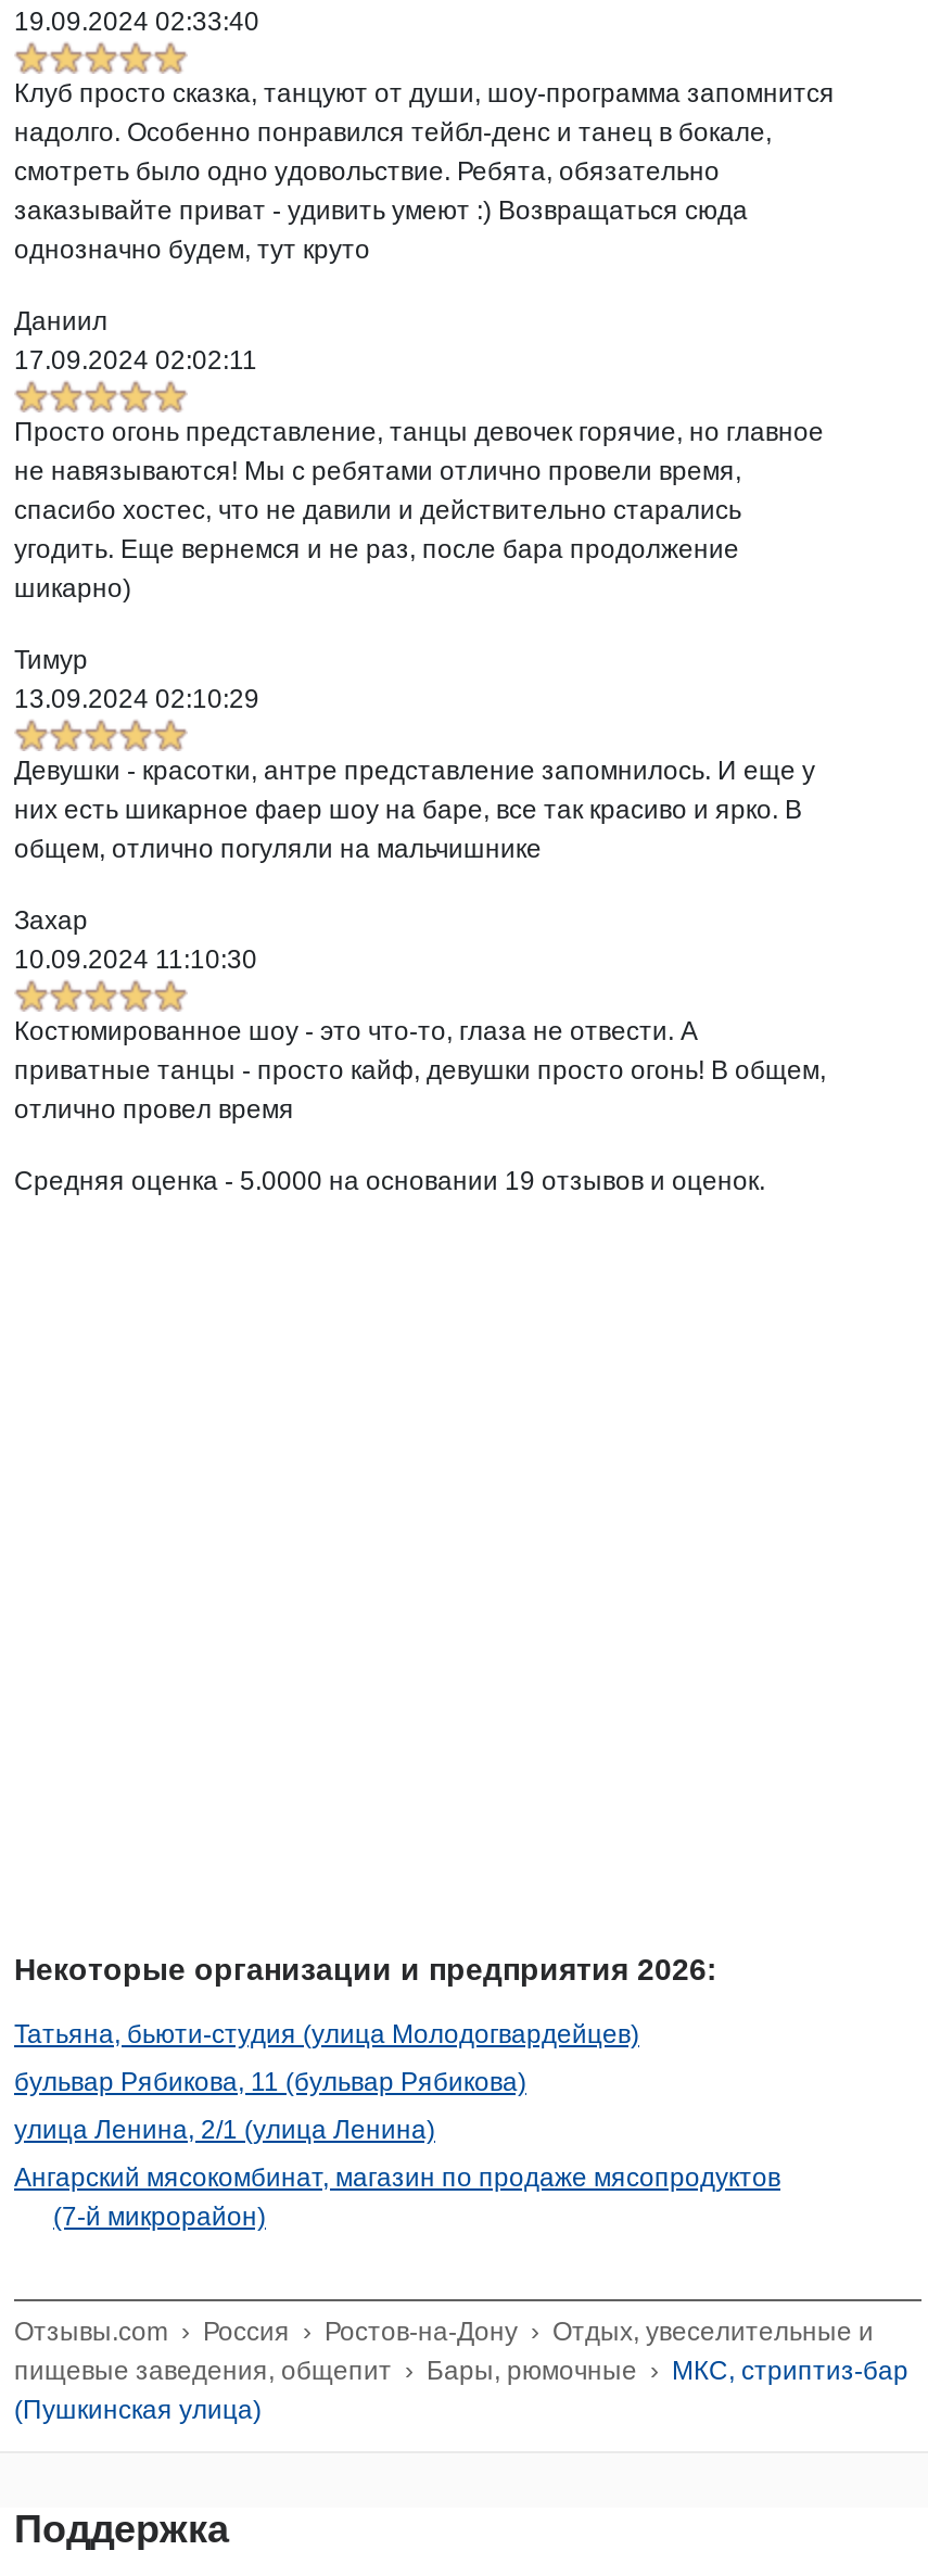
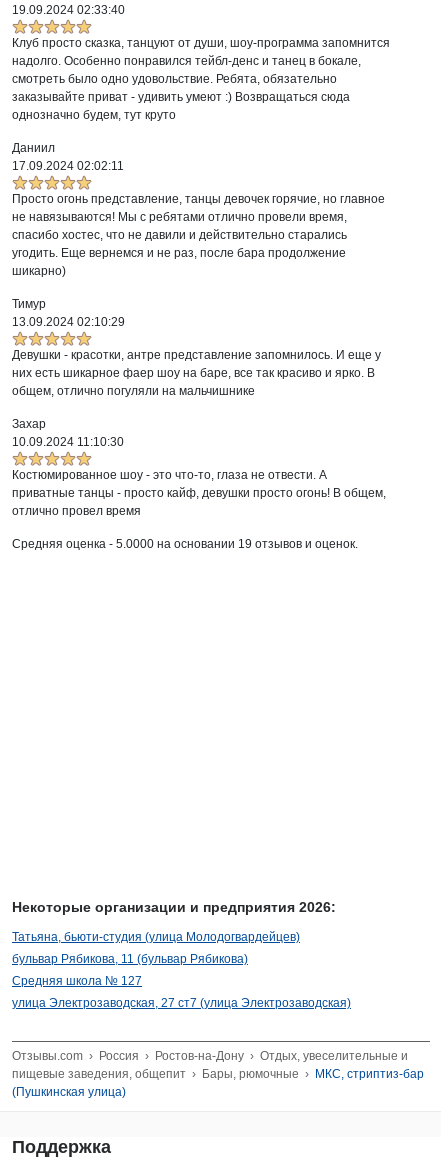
[14,2114,435,2145] улица Ленина, 2/1 (улица Ленина) -> [12,974,142,988] Средняя школа № 127
[14,2162,780,2232] Ангарский мясокомбинат, магазин по продаже мясопродуктов | (7-й микрорайон) -> [12,996,351,1010] улица Электрозаводская, 27 ст7 (улица Электрозаводская)

